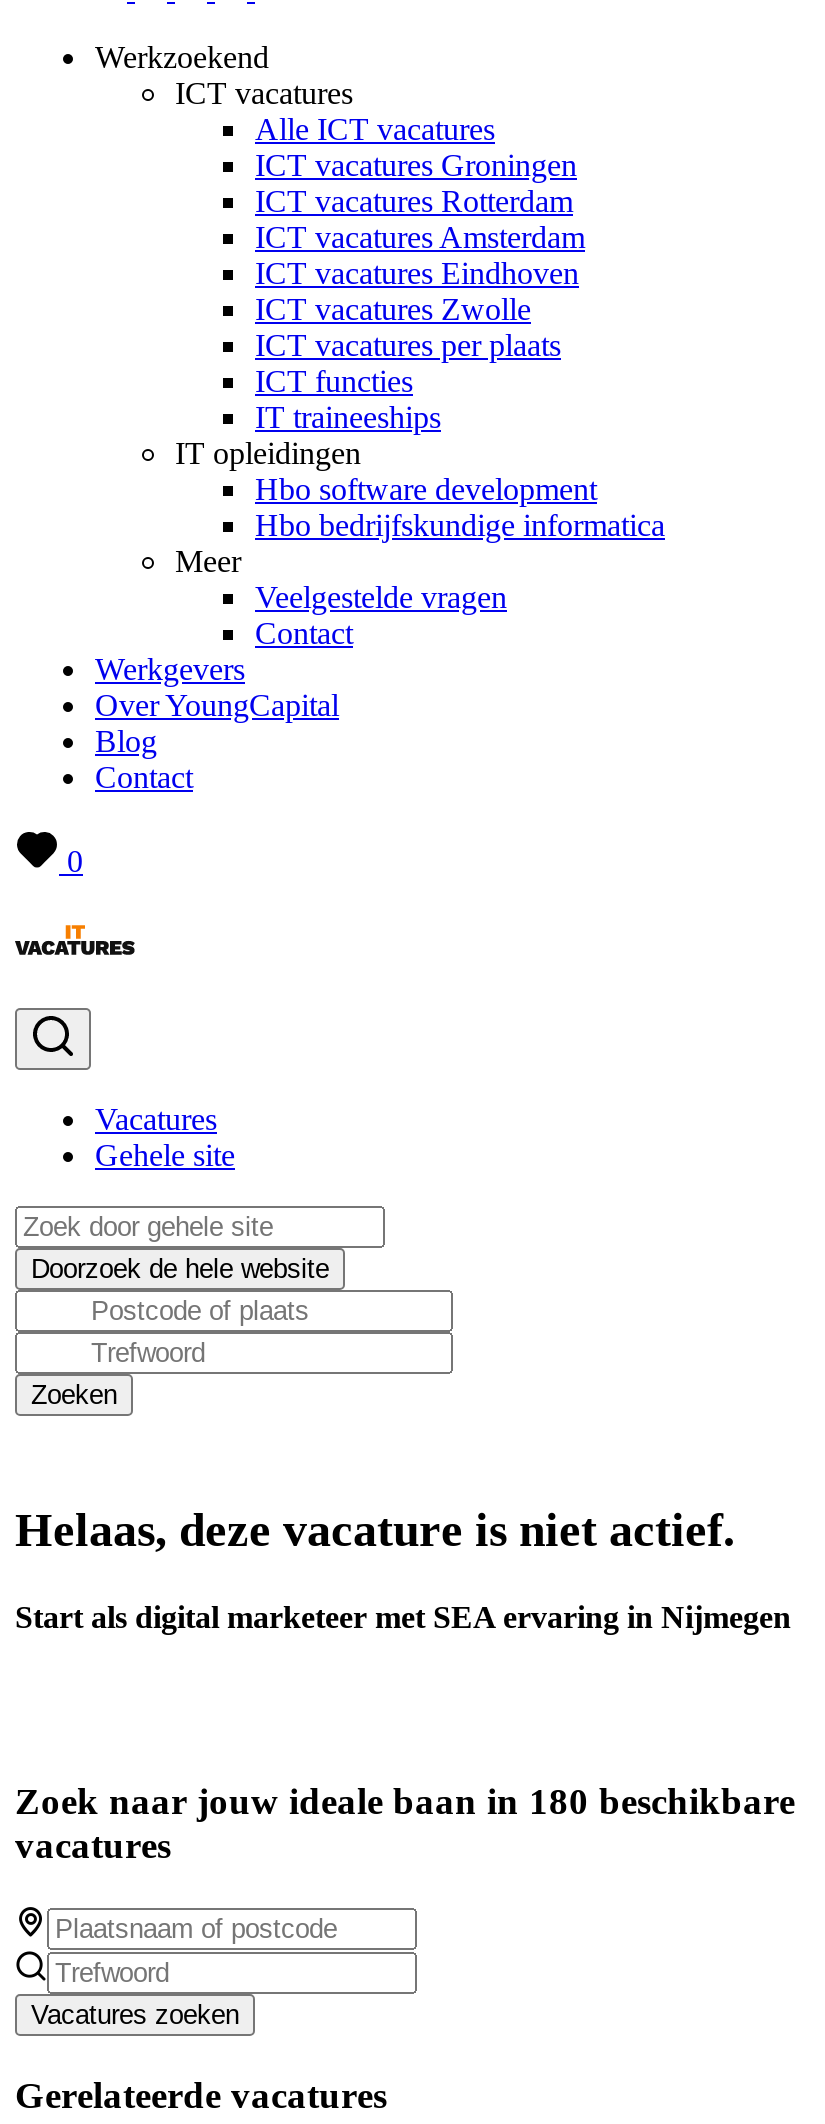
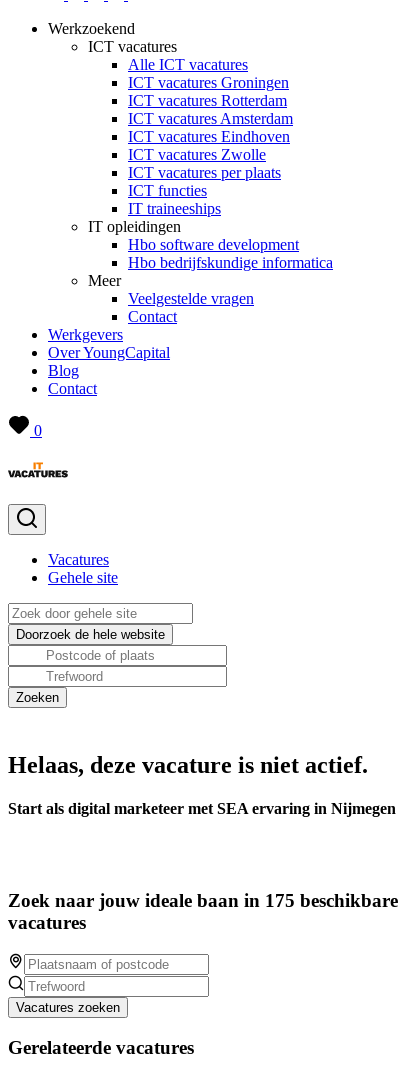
[15,1780,795,1822] Zoek naar jouw ideale baan in 180 beschikbare -> [8,890,398,911] Zoek naar jouw ideale baan in 175 beschikbare

